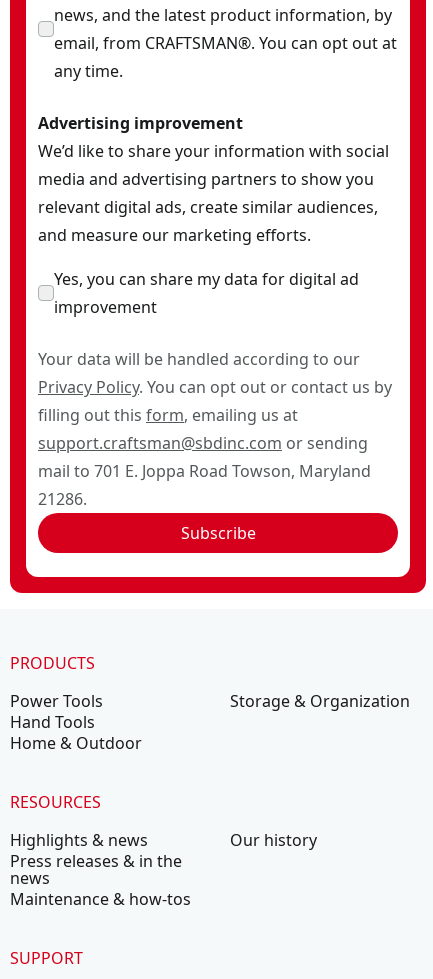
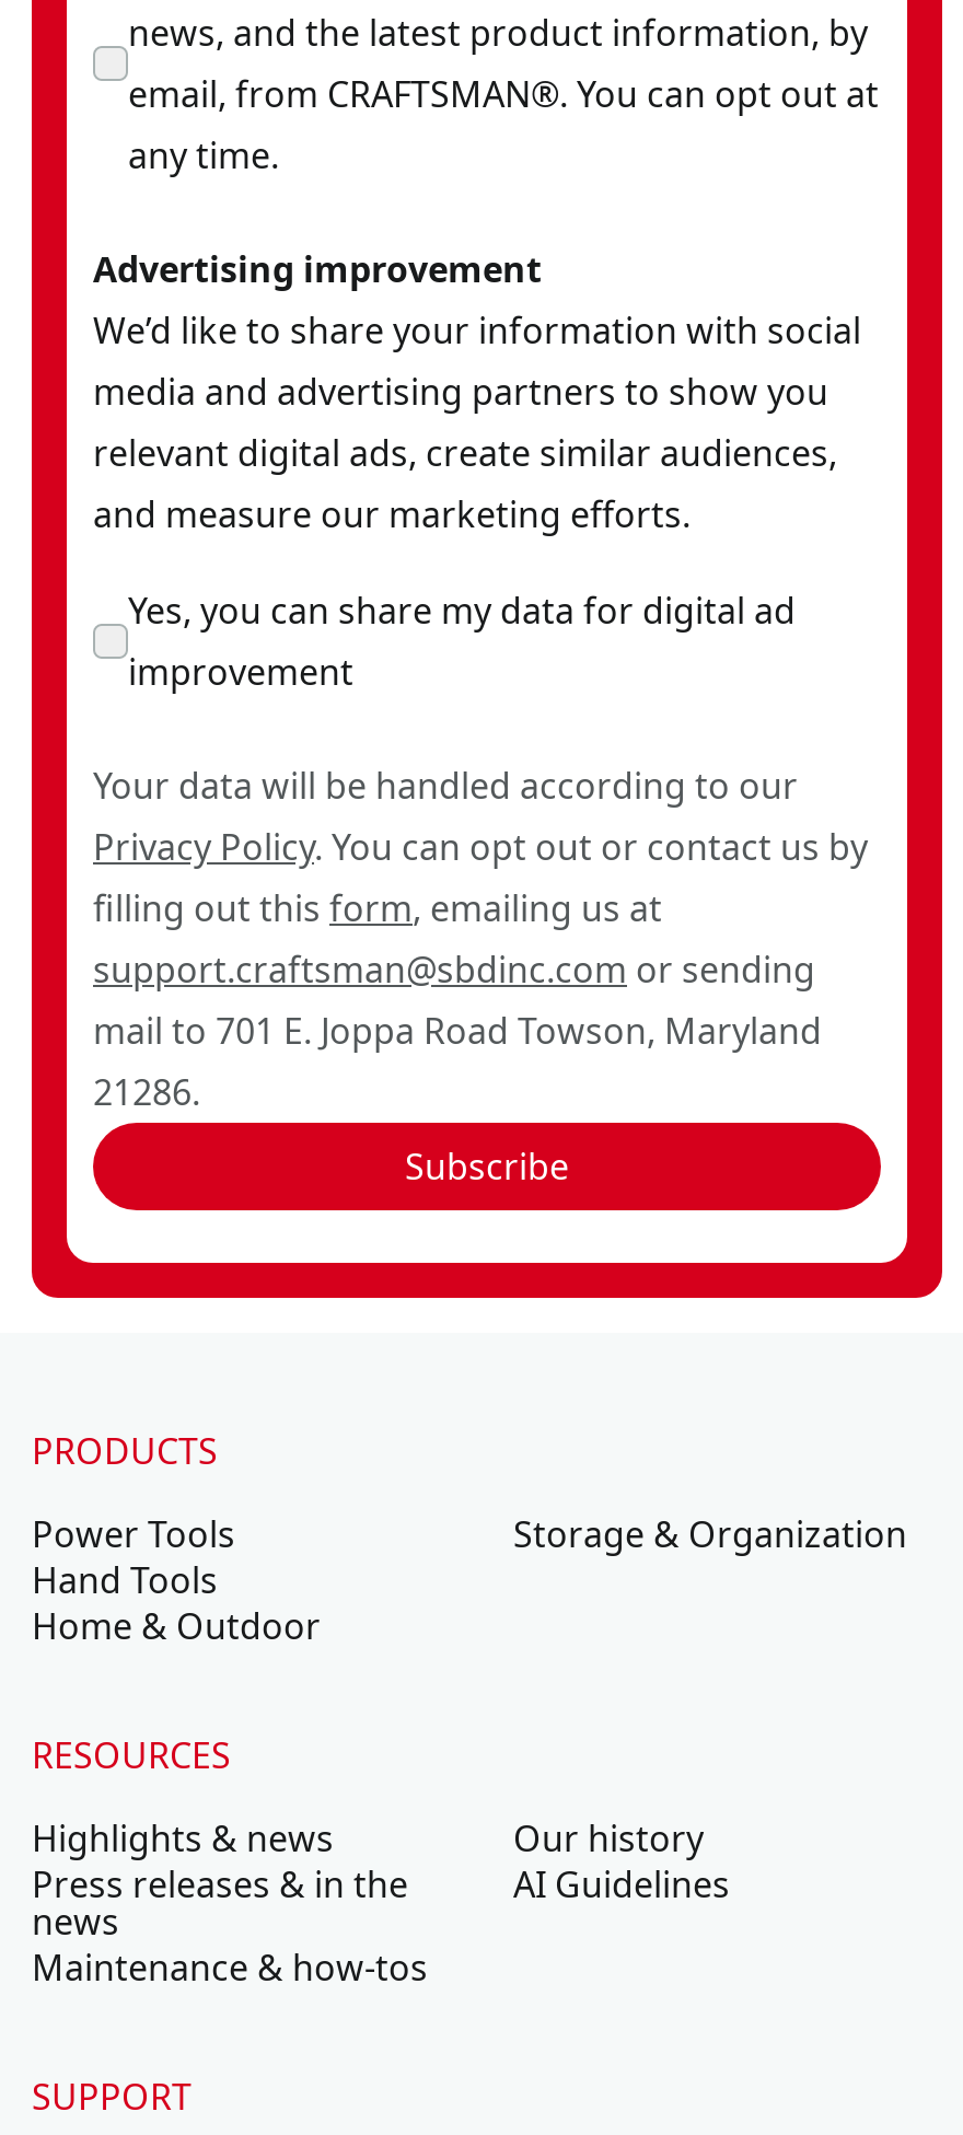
none -> [513,1860,730,1908] AI Guidelines

